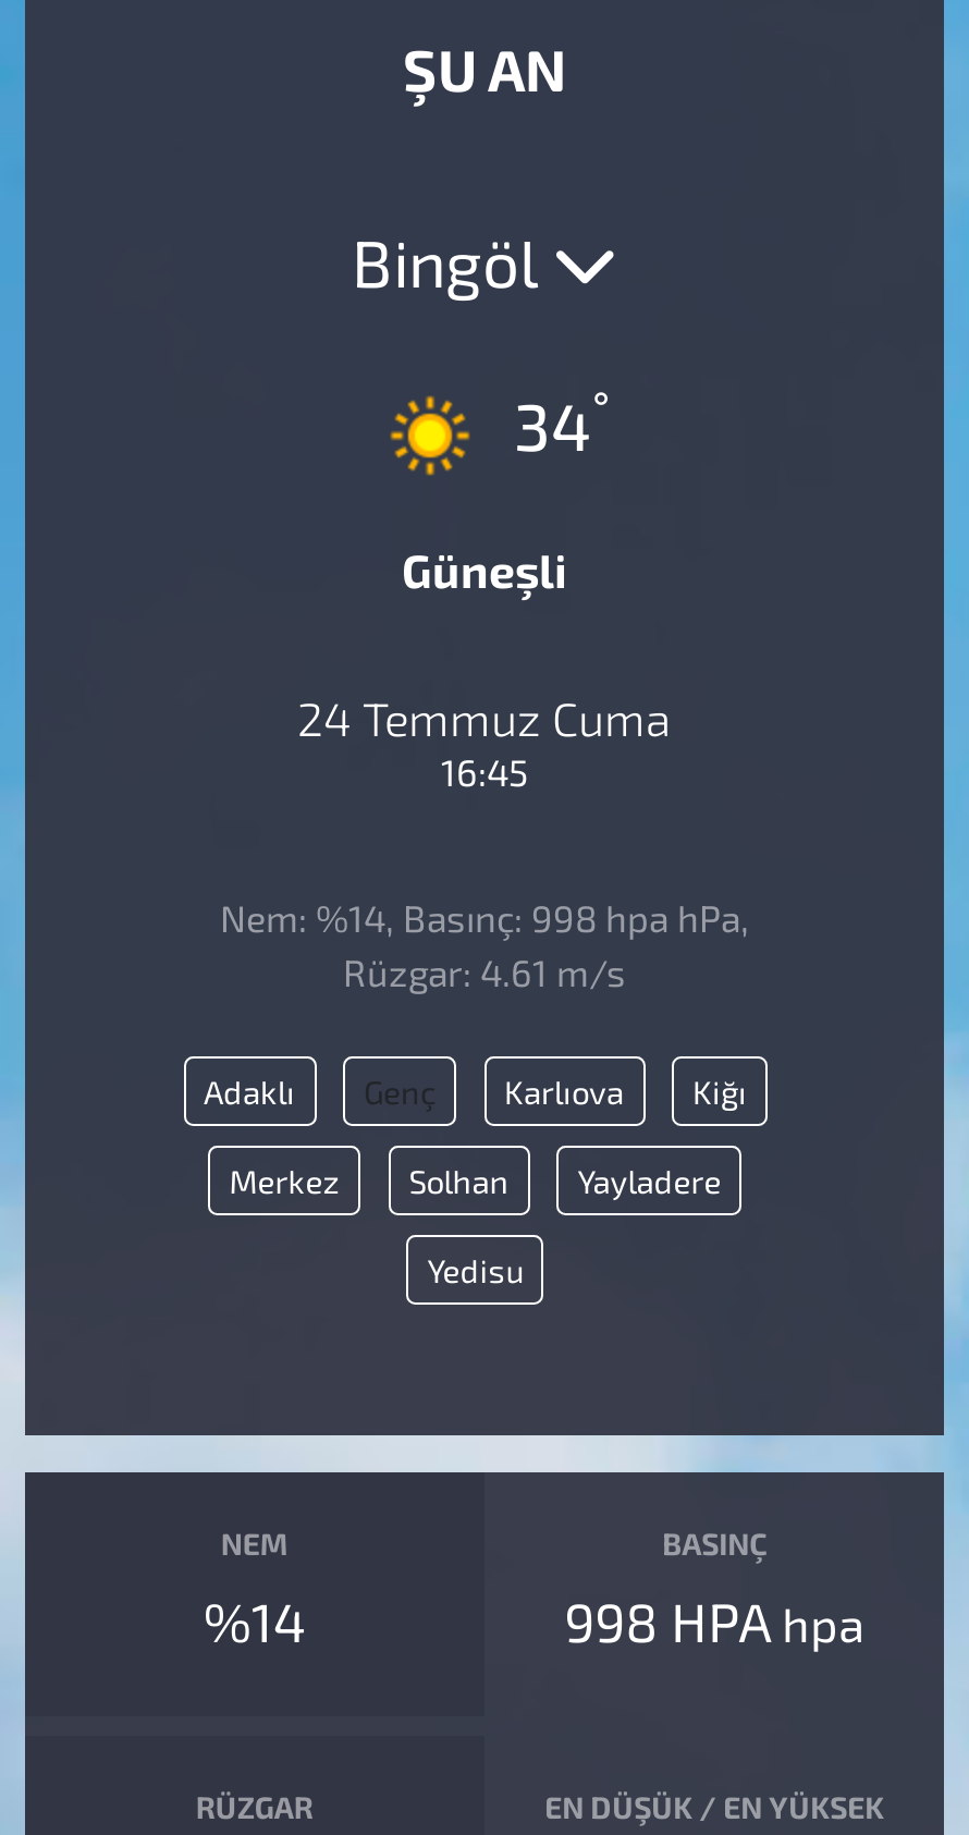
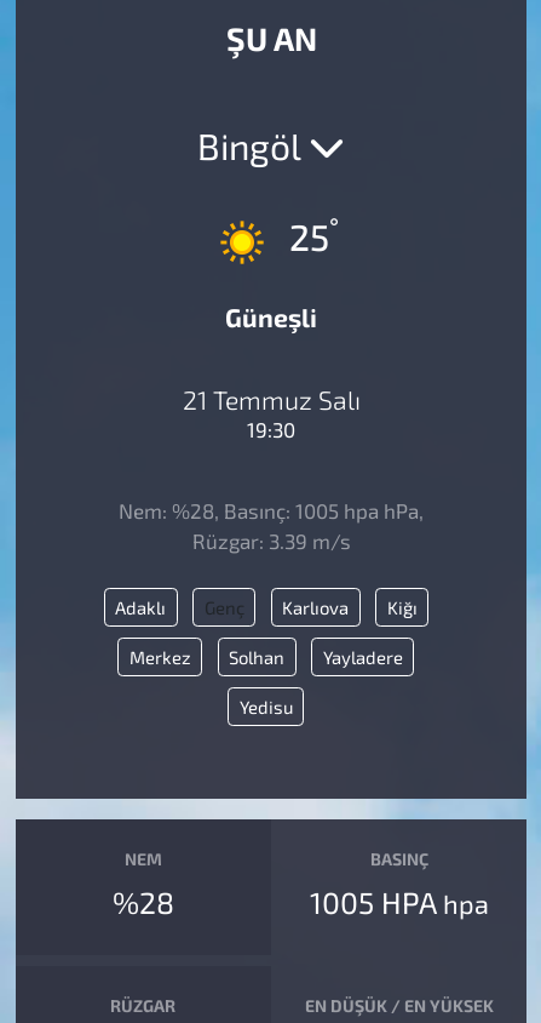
[514,377,610,465] 34° -> [289,210,339,259] 25°
[297,690,672,744] 24 Temmuz Cuma -> [182,384,360,414] 21 Temmuz Salı
[441,748,528,792] 16:45 -> [247,416,295,441] 19:30
[220,895,749,939] Nem: %14, Basınç: 998 hpa hPa, -> [119,498,424,523] Nem: %28, Basınç: 1005 hpa hPa,
[343,950,626,993] Rüzgar: 4.61 m/s -> [192,529,350,553] Rüzgar: 3.39 m/s
[203,1587,306,1652] %14 -> [112,883,174,919] %28
[564,1587,865,1652] 998 HPA hpa -> [309,883,488,919] 1005 HPA hpa

